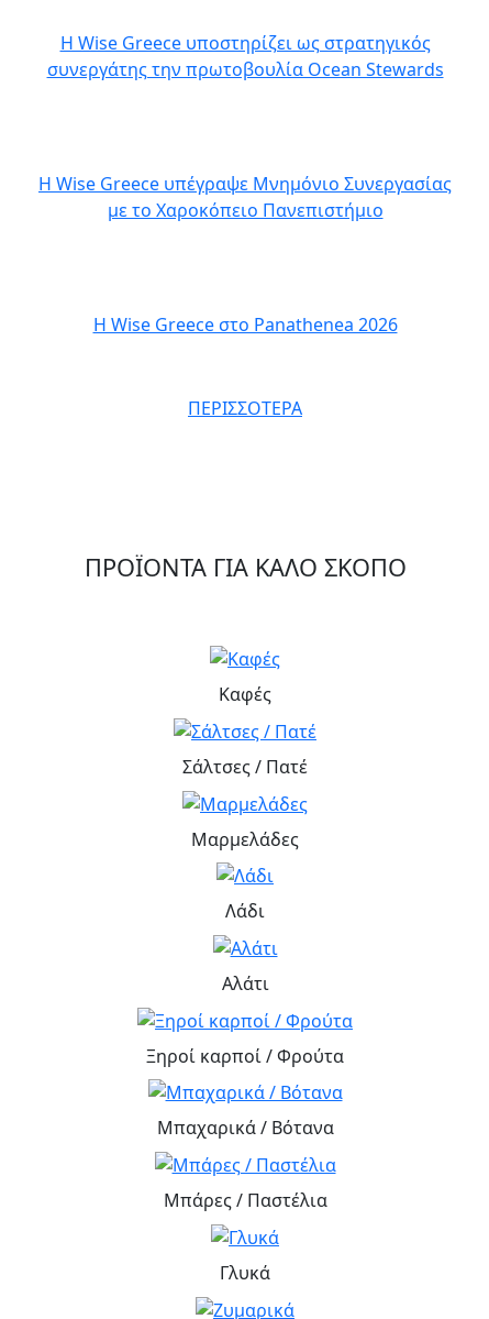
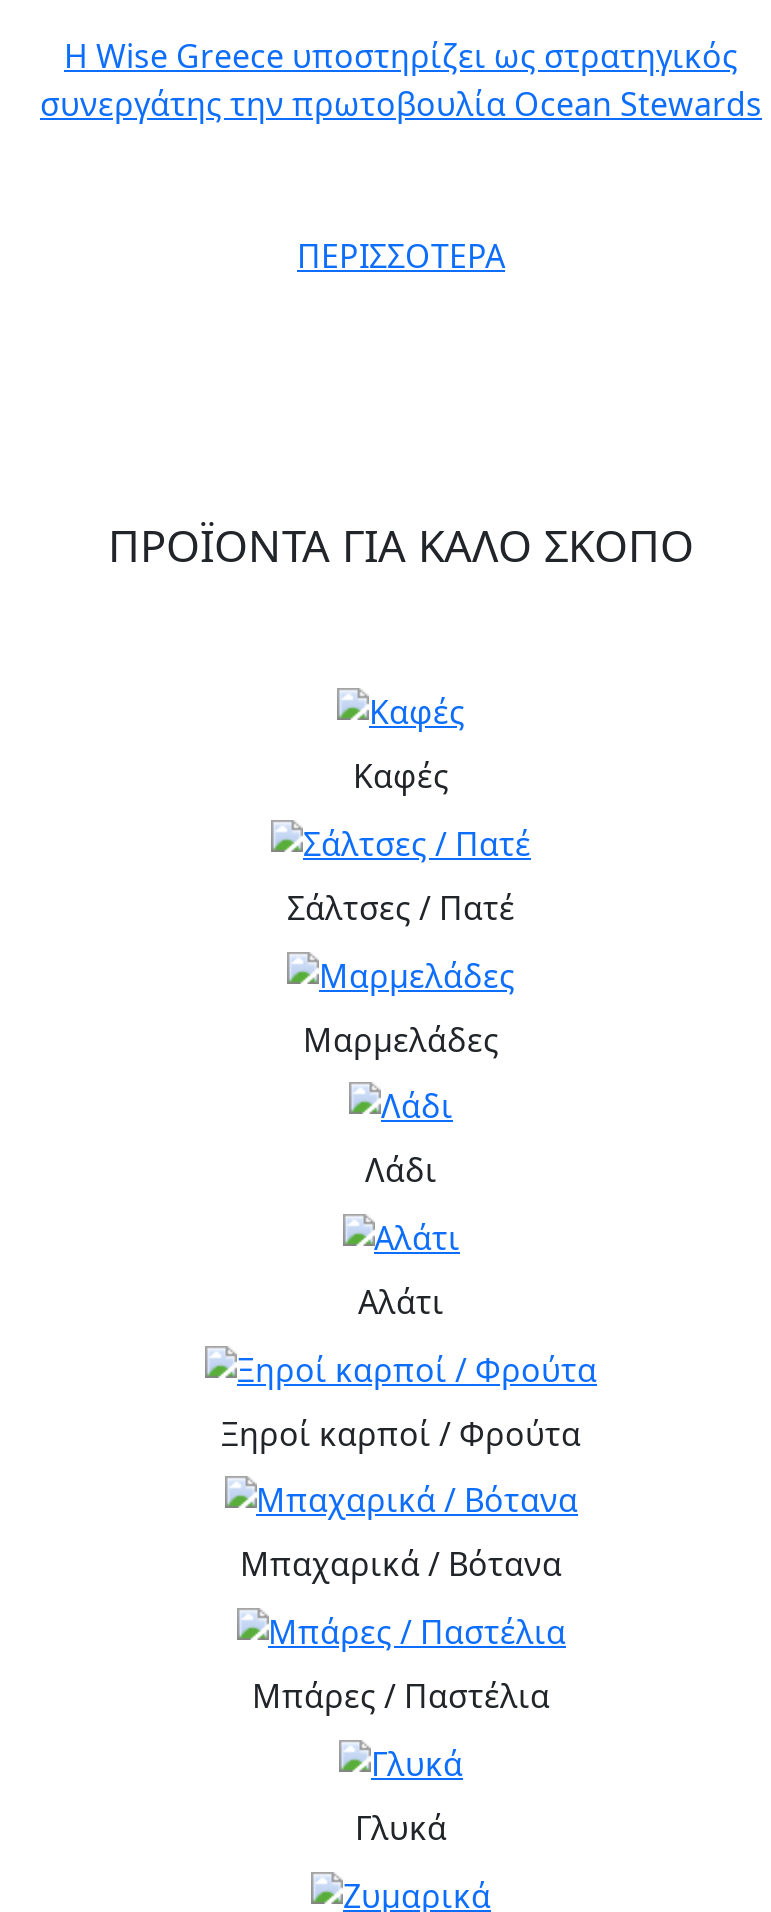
[38,172,452,223] Η Wise Greece υπέγραψε Μνημόνιο Συνεργασίας | με το Χαροκόπειο Πανεπιστήμιο -> none
[93,313,397,337] Η Wise Greece στο Panathenea 2026 -> none

